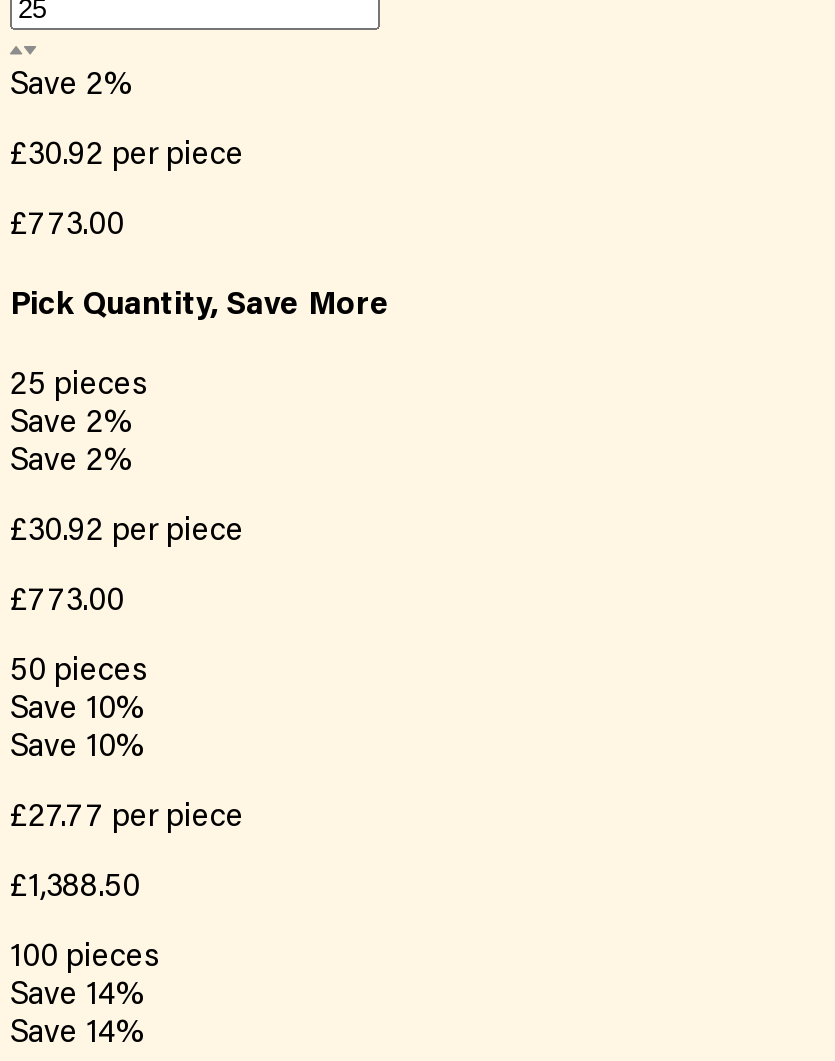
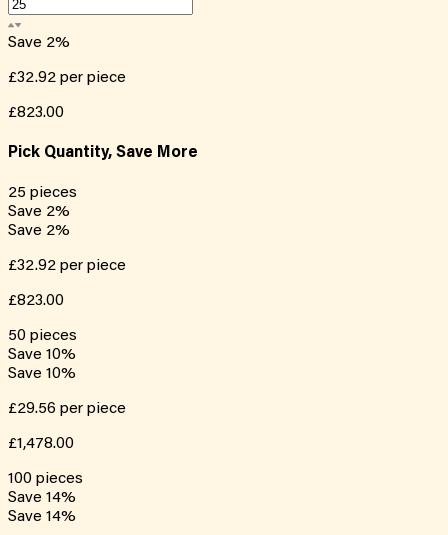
[10,139,244,171] £30.92 per piece -> [8,70,126,86] £32.92 per piece
[10,209,124,241] £773.00 -> [8,105,64,121] £823.00
[10,516,244,548] £30.92 per piece -> [8,258,126,274] £32.92 per piece
[10,586,124,618] £773.00 -> [8,293,64,309] £823.00
[10,802,244,834] £27.77 per piece -> [8,401,126,417] £29.56 per piece
[10,872,140,904] £1,388.50 -> [8,436,74,452] £1,478.00

